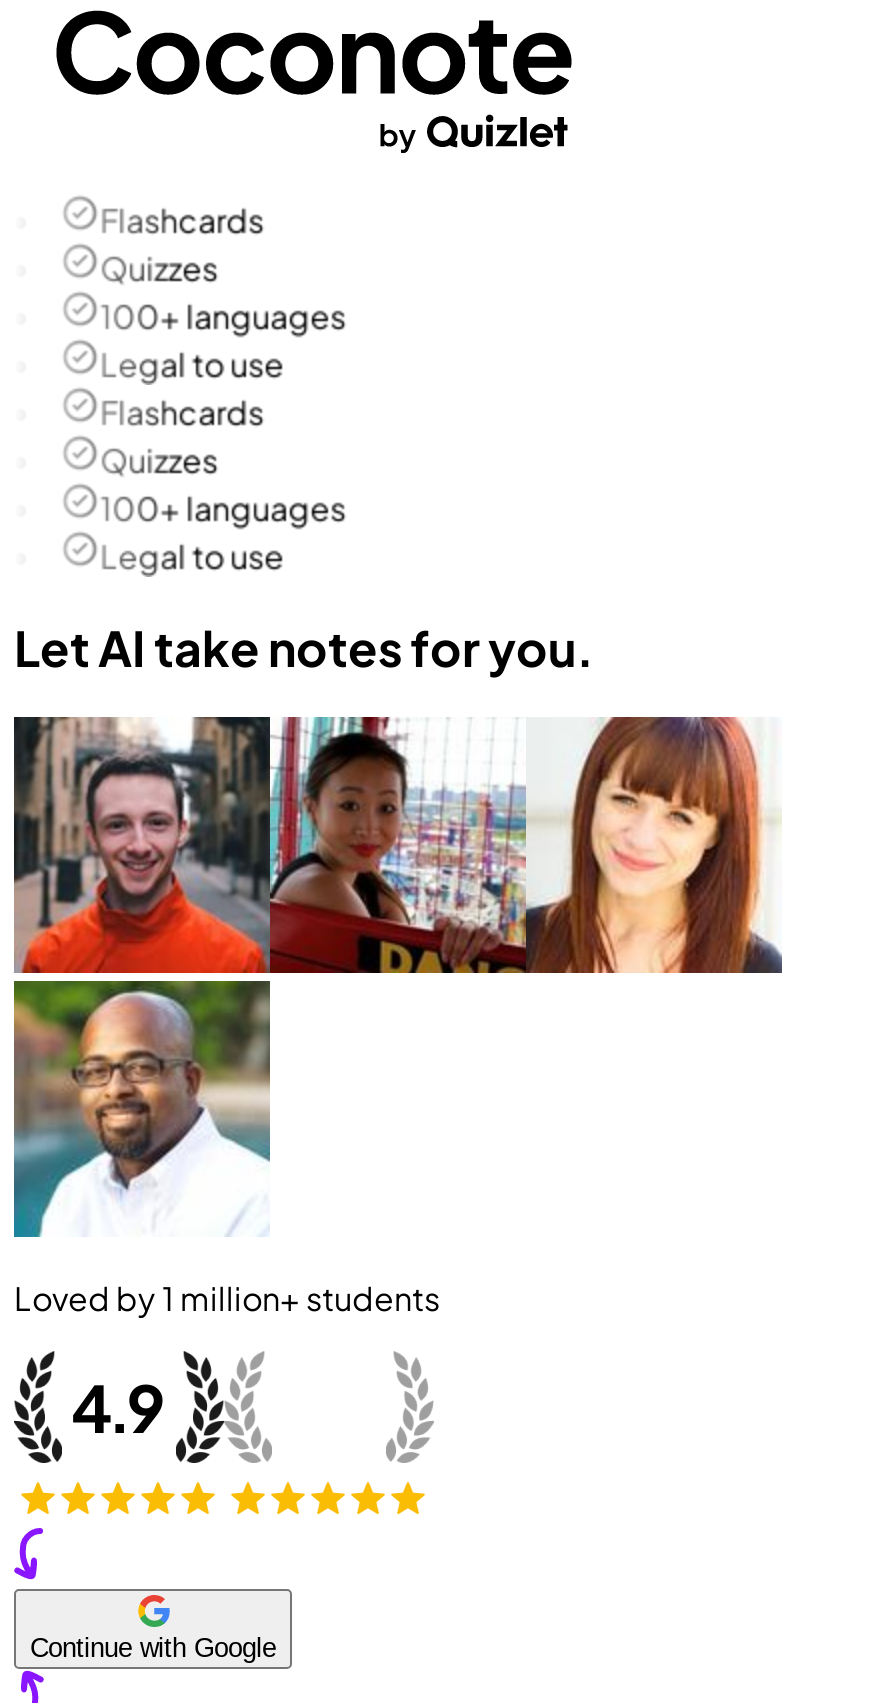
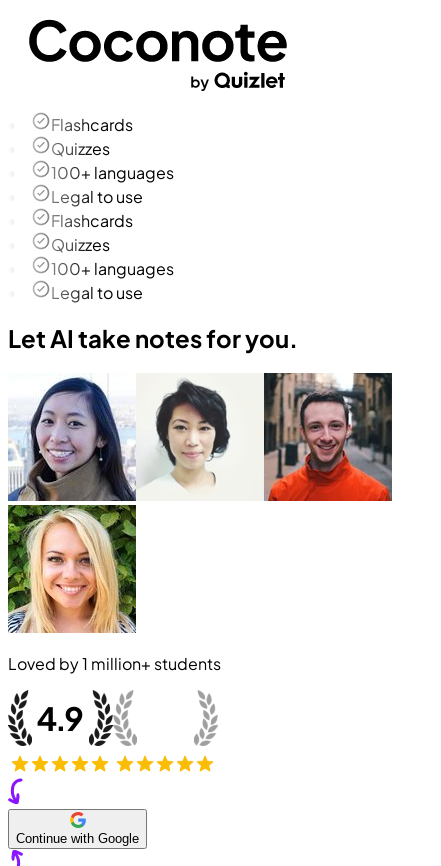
[12,715,782,1237] [image] -> [7,372,393,634] [image]

